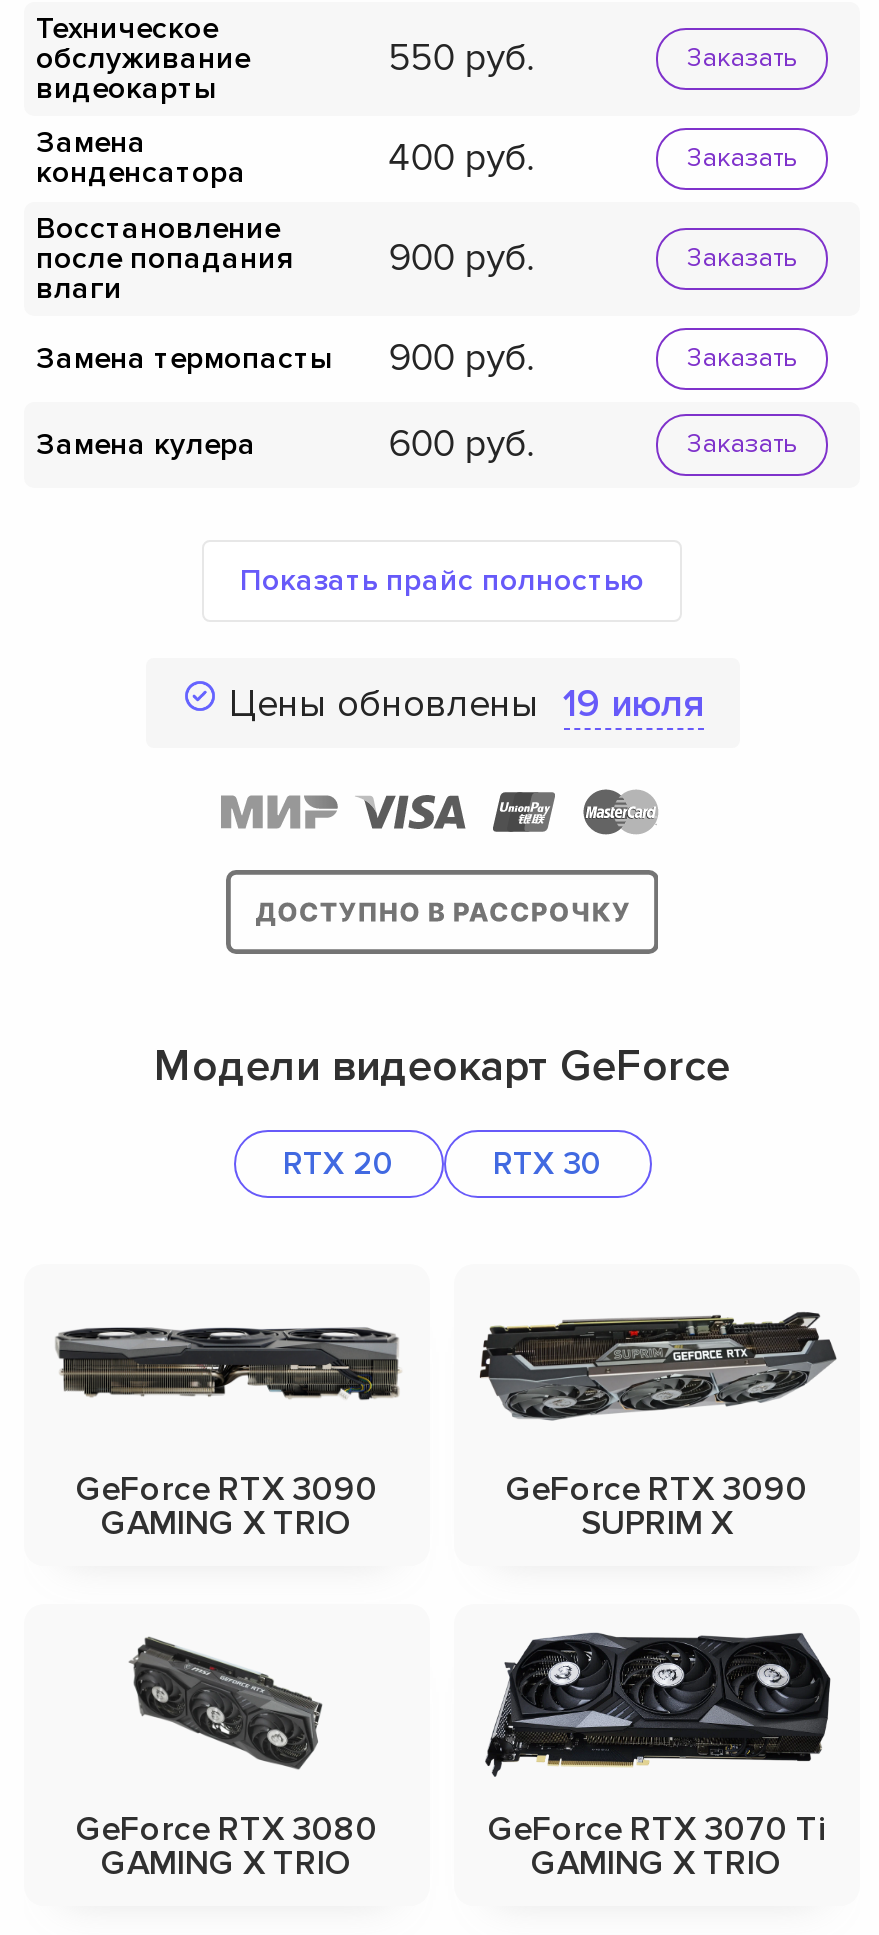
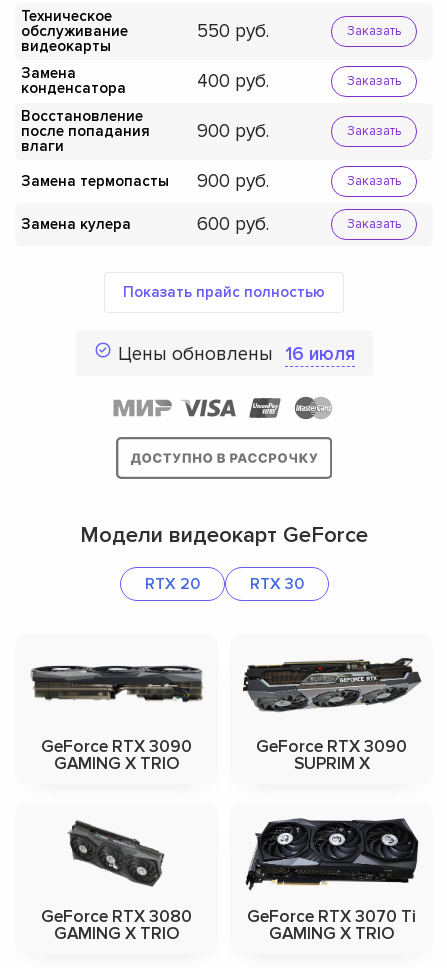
[229,682,703,728] Цены обновлены 19 июля -> [117,343,354,366] Цены обновлены 16 июля

